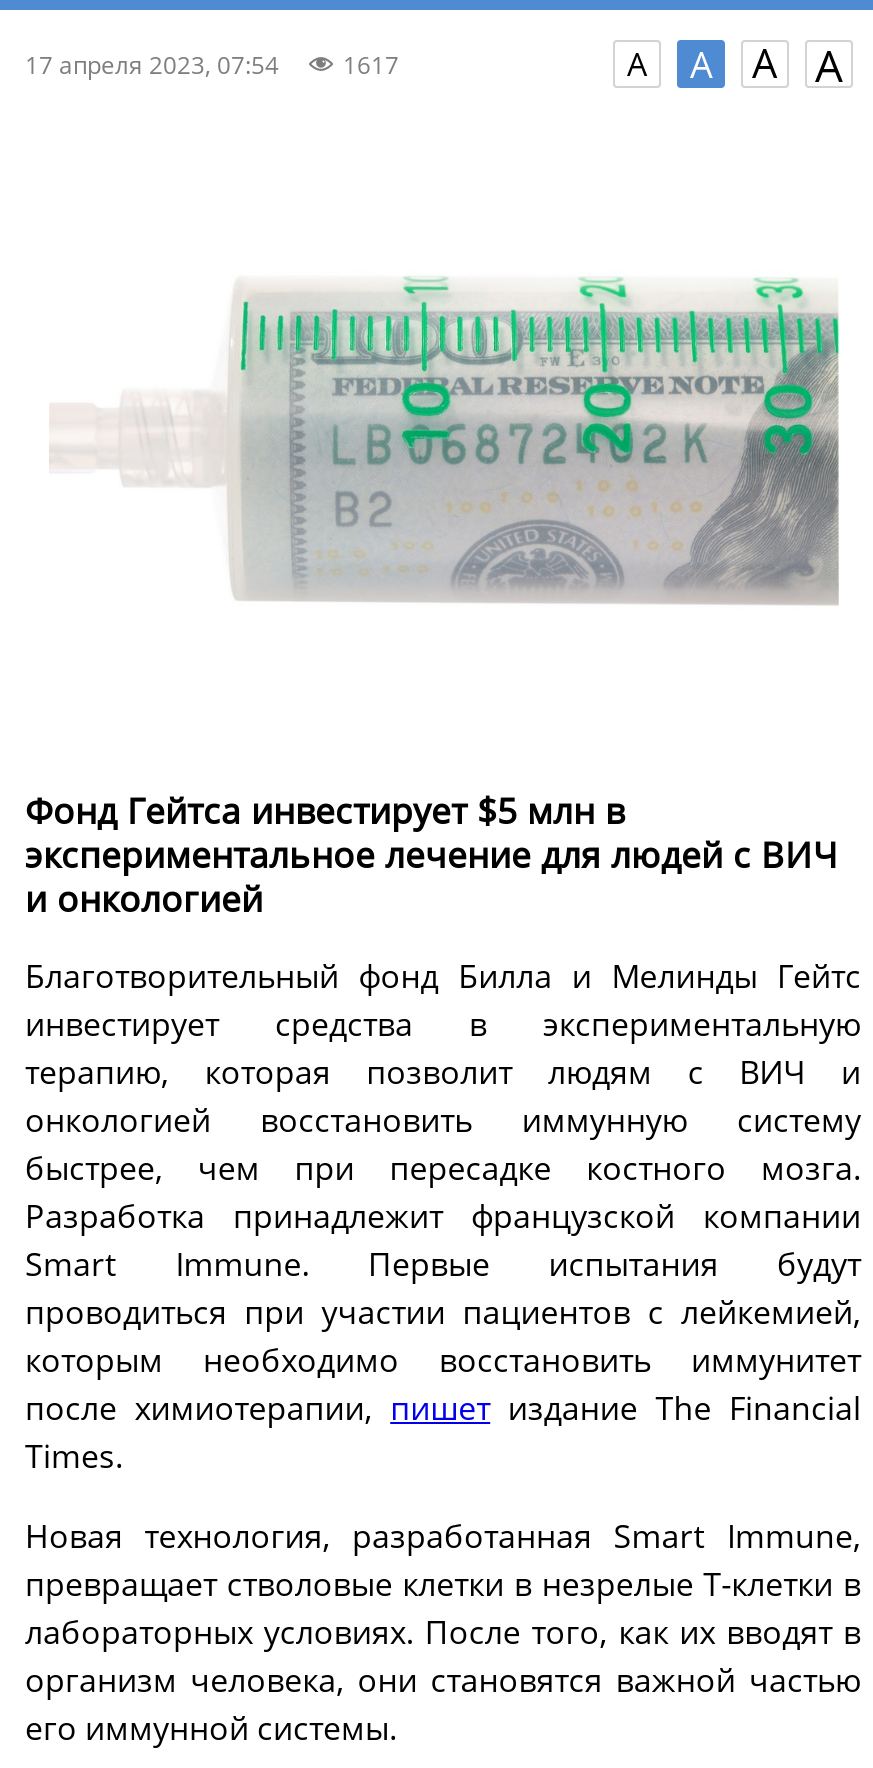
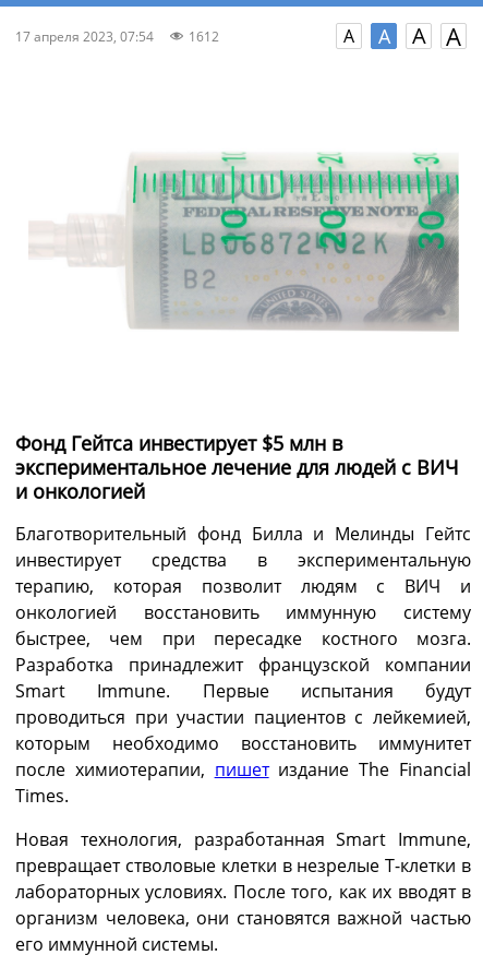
[25,47,399,81] 17 апреля 2023, 07:54 1617 -> [15,27,219,45] 17 апреля 2023, 07:54 1612

